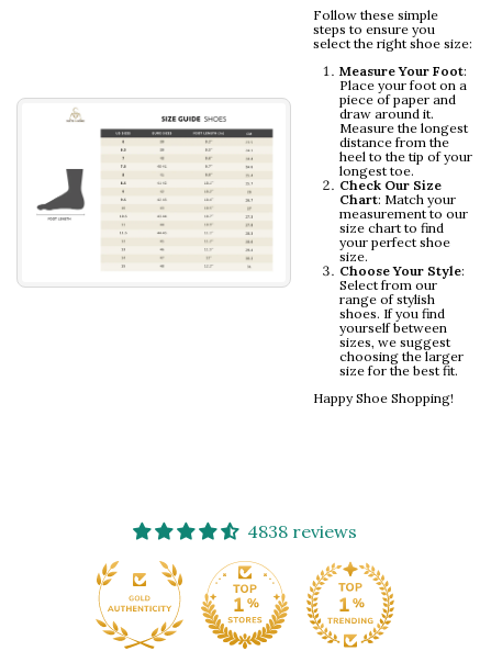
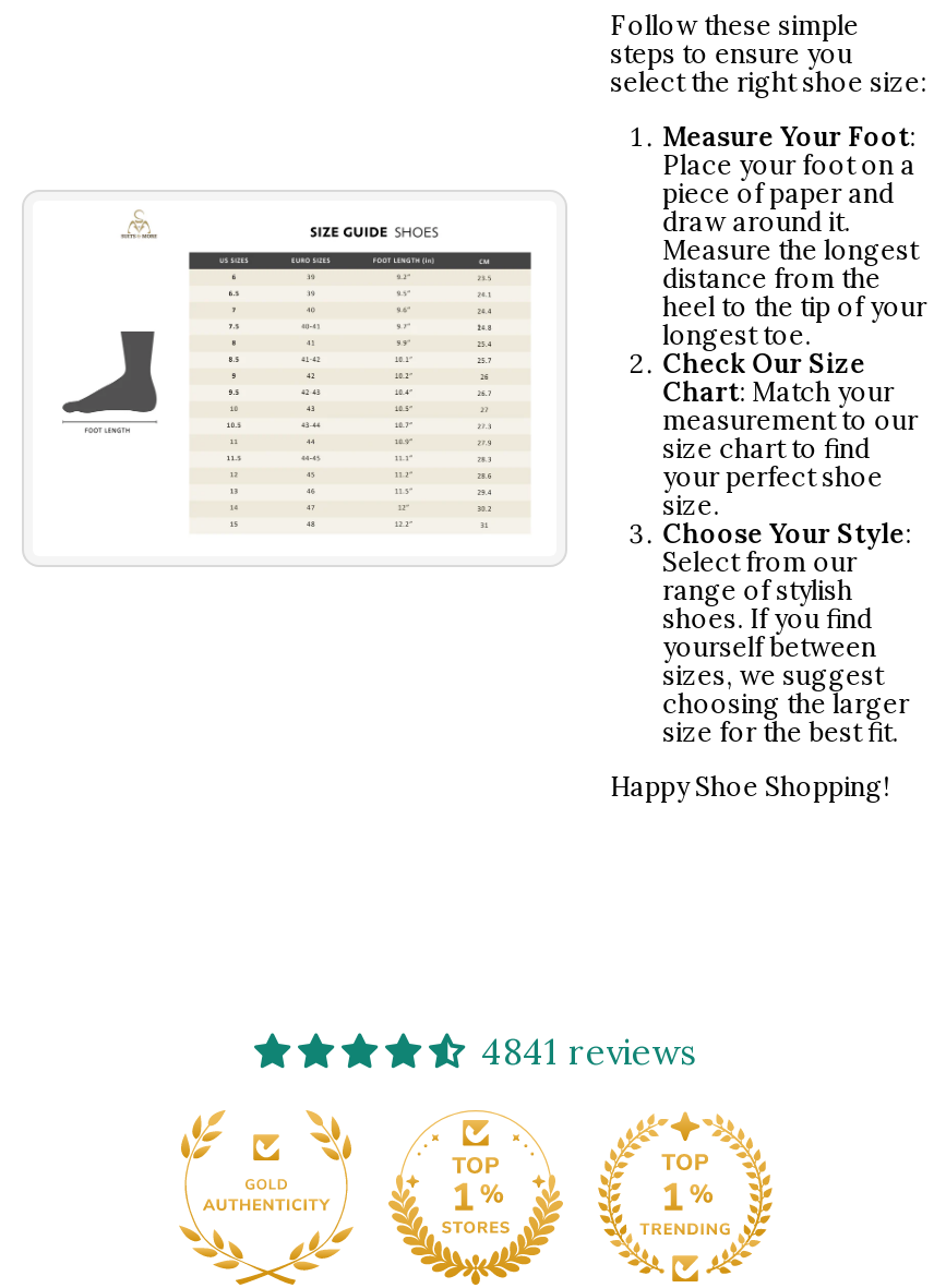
[247,521,357,543] 4838 reviews -> [481,1030,697,1074] 4841 reviews

